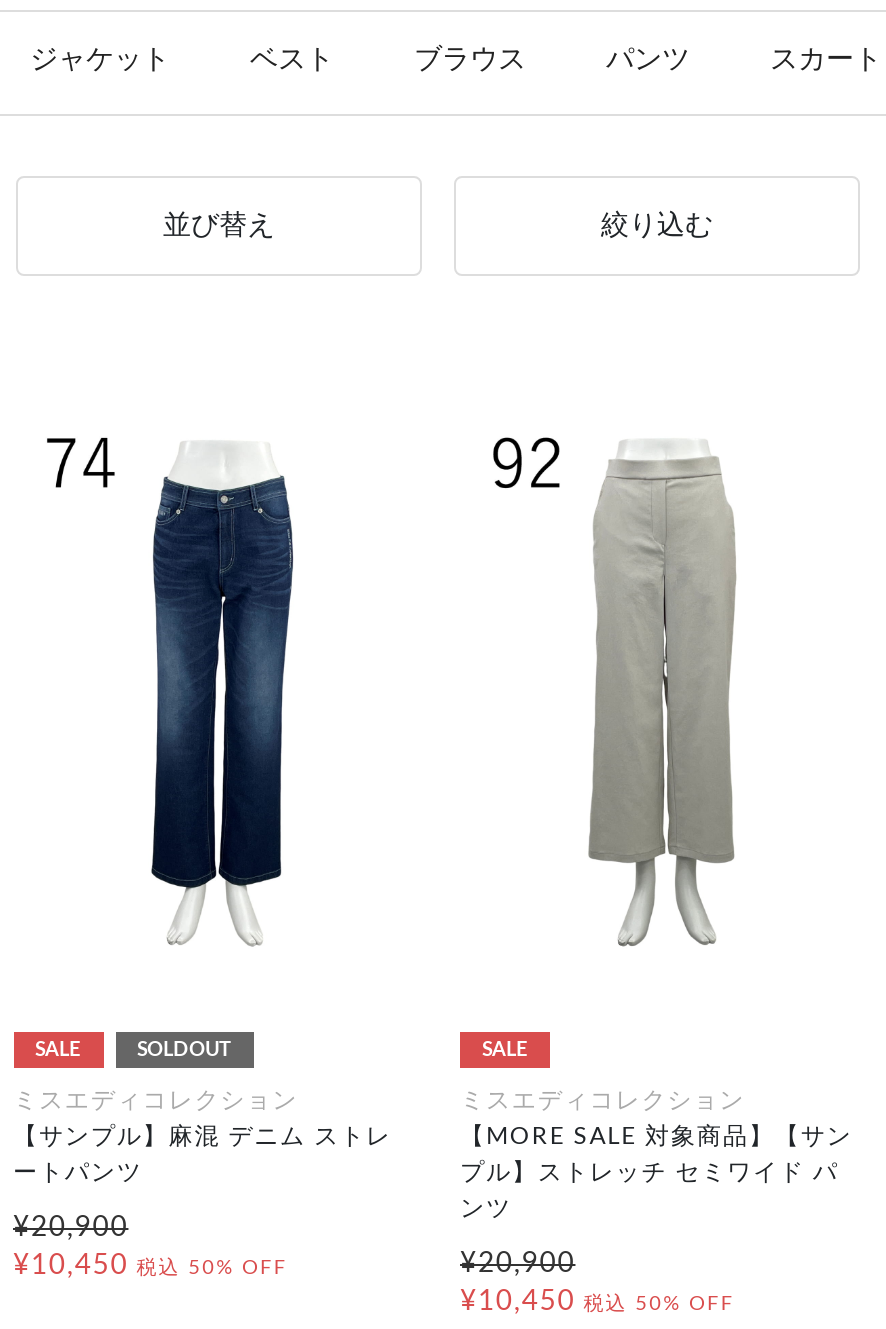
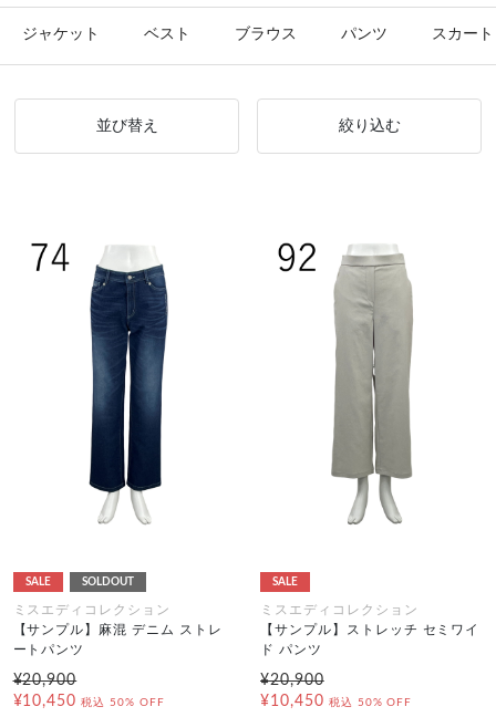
[460,1124,852,1220] 【MORE SALE 対象商品】【サン | プル】ストレッチ セミワイド パ | ンツ -> [260,623,480,656] 【サンプル】ストレッチ セミワイ | ド パンツ

